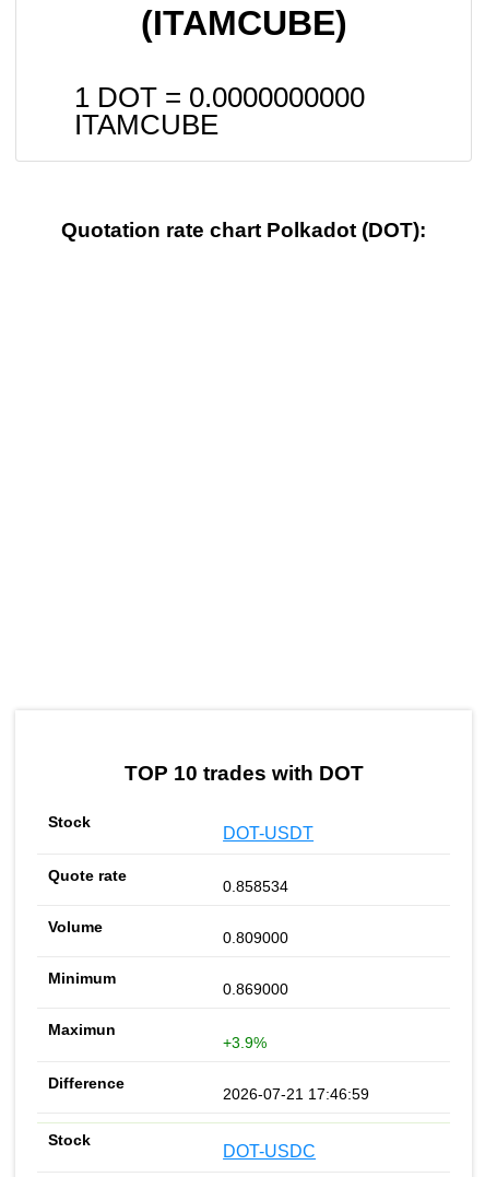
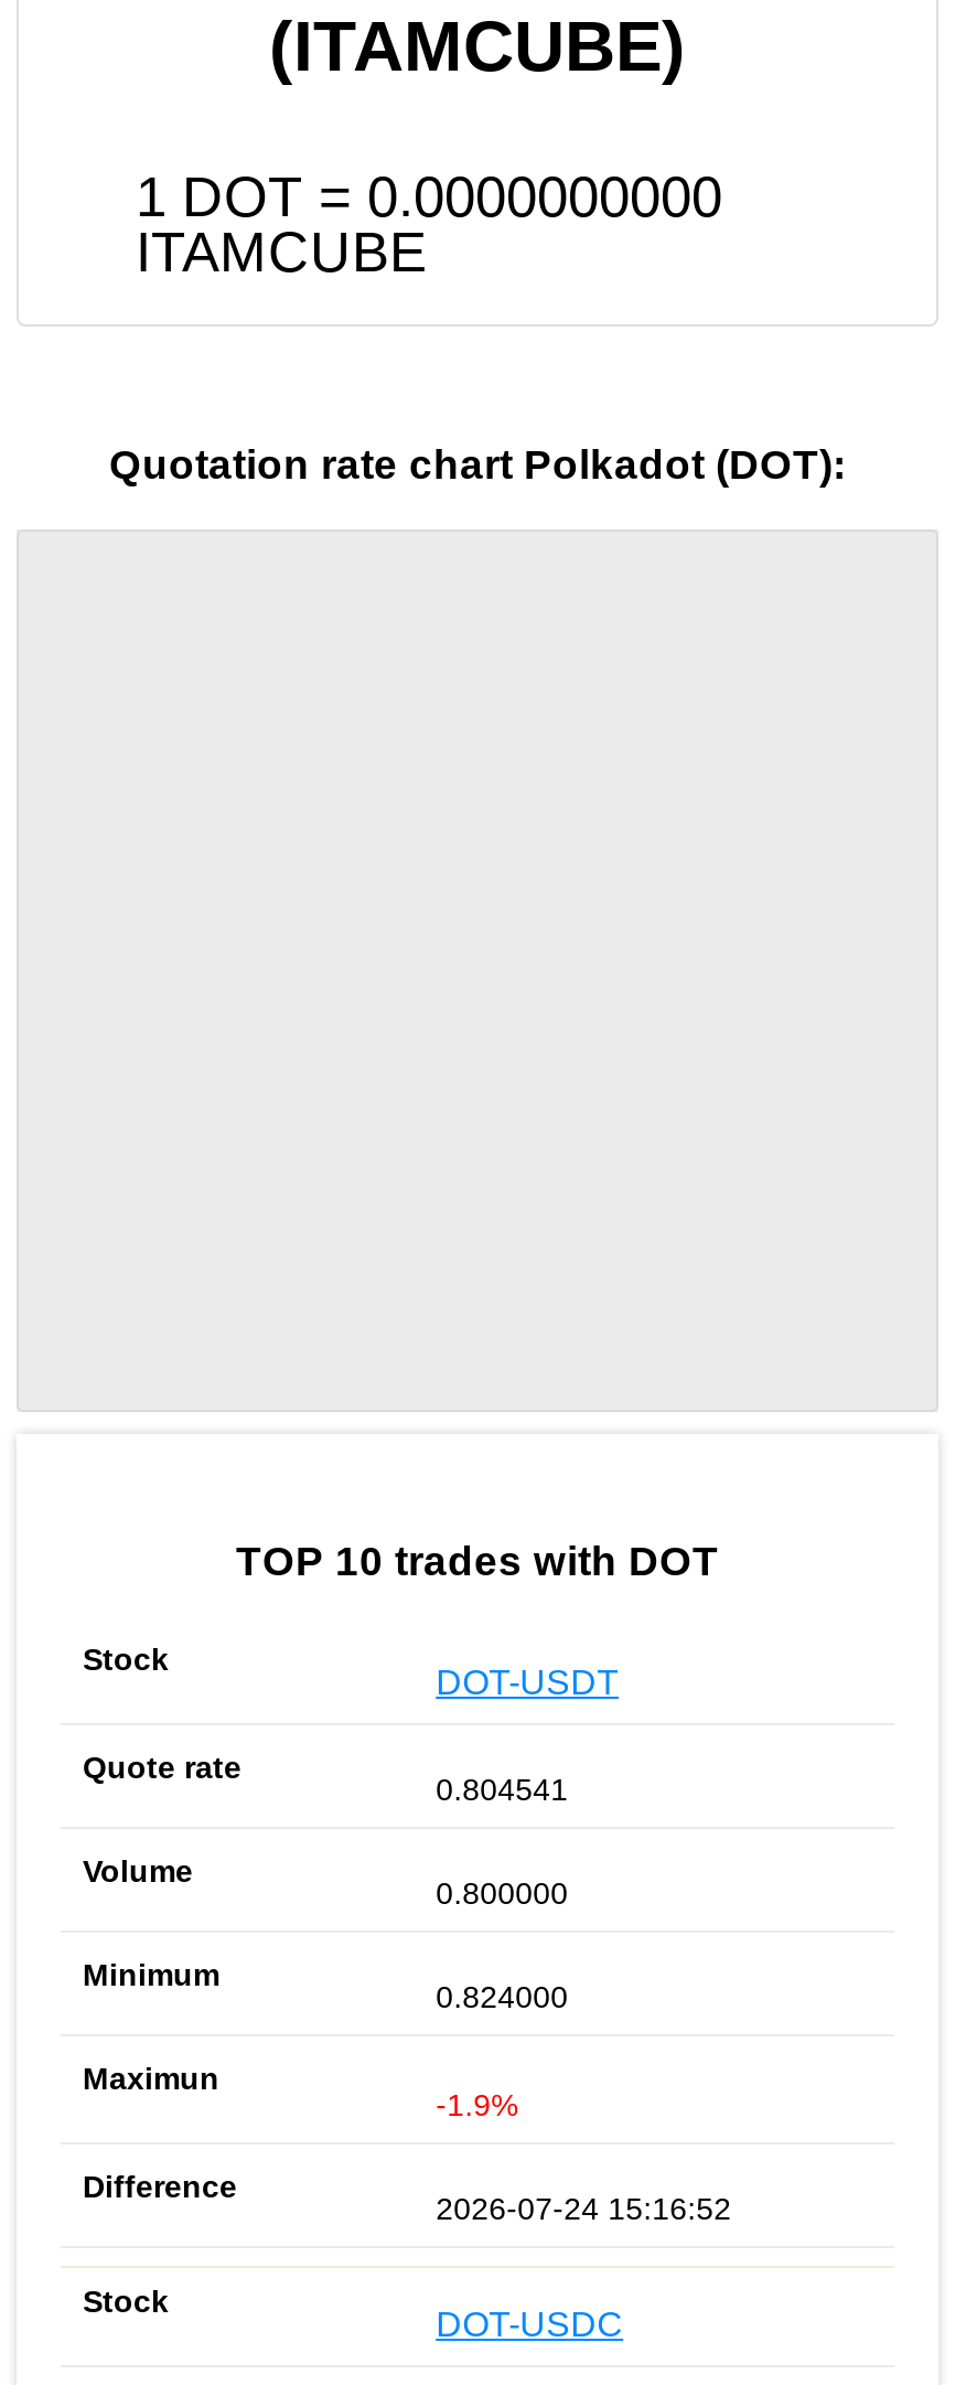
[223,878,288,895] 0.858534 -> [436,1773,568,1808] 0.804541
[223,929,288,947] 0.809000 -> [436,1876,568,1912] 0.800000
[223,981,288,998] 0.869000 -> [436,1980,568,2015] 0.824000
[223,1034,267,1051] +3.9% -> [436,2086,517,2122] -1.9%
[223,1085,369,1102] 2026-07-21 17:46:59 -> [436,2190,731,2225] 2026-07-24 15:16:52

